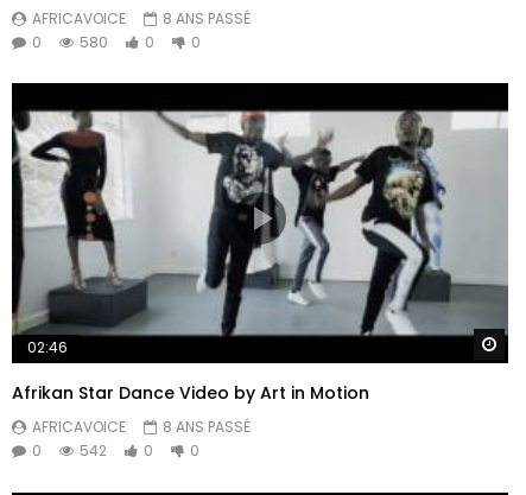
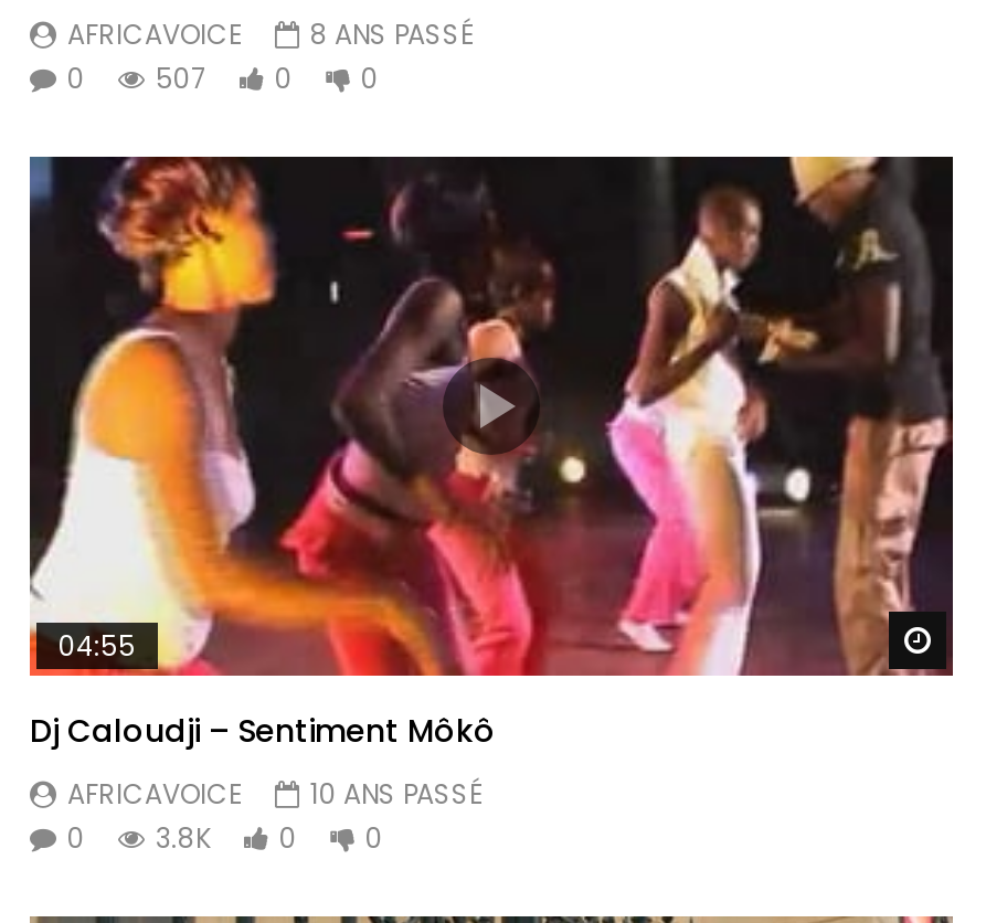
[32,32,201,52] 0 580 0 0 -> [67,59,379,97] 0 507 0 0
[11,82,508,364] [image] | 02:46 -> [28,155,955,678] [image] | 04:55
[12,381,369,405] Afrikan Star Dance Video by Art in Motion -> [30,709,496,753] Dj Caloudji – Sentiment Môkô
[32,417,251,437] AFRICAVOICE 8 ANS PASSÉ -> [67,775,483,813] AFRICAVOICE 10 ANS PASSÉ
[32,440,199,461] 0 542 0 0 -> [67,819,383,857] 0 3.8K 0 0

